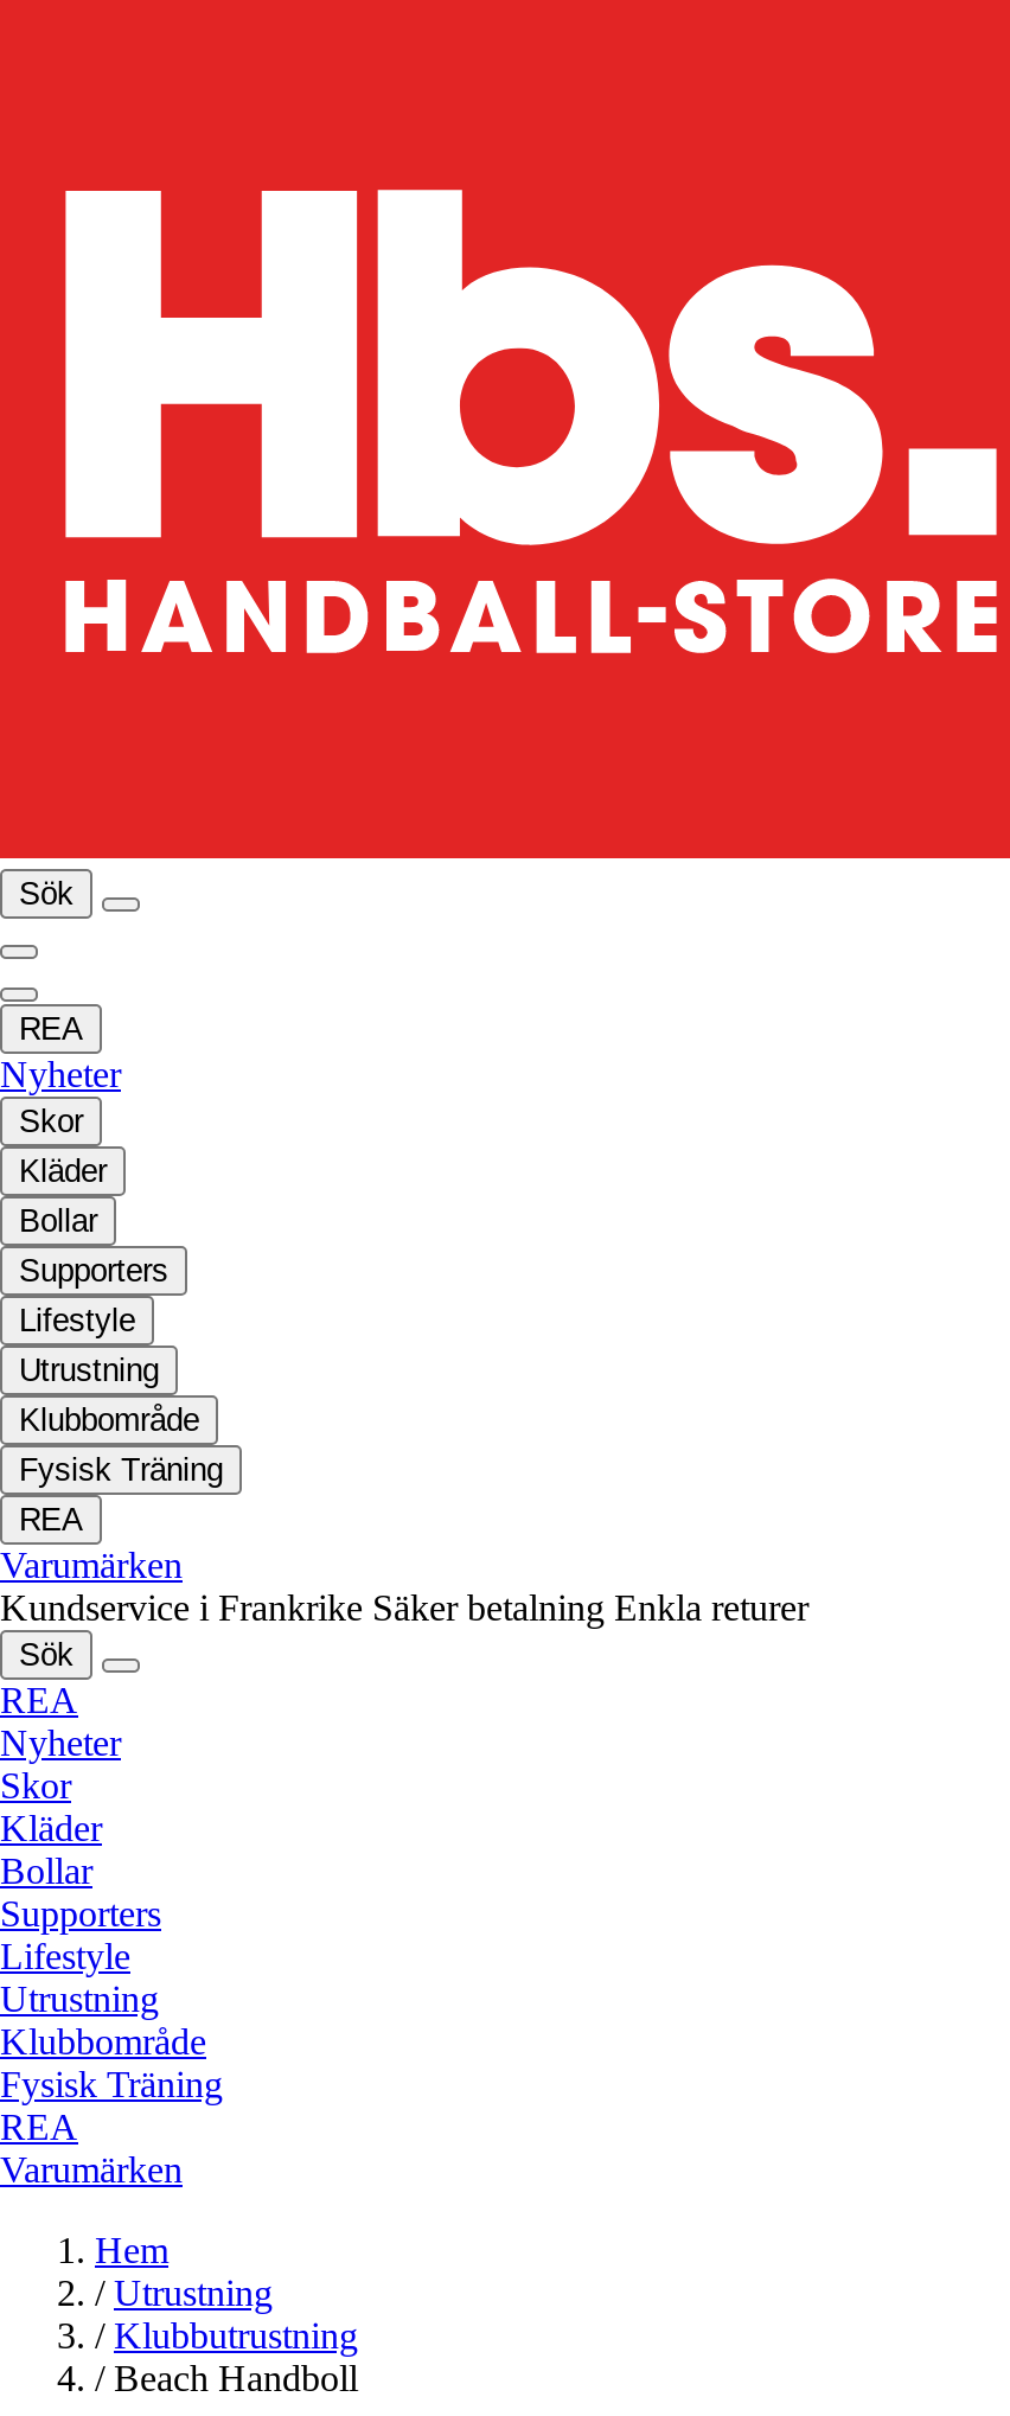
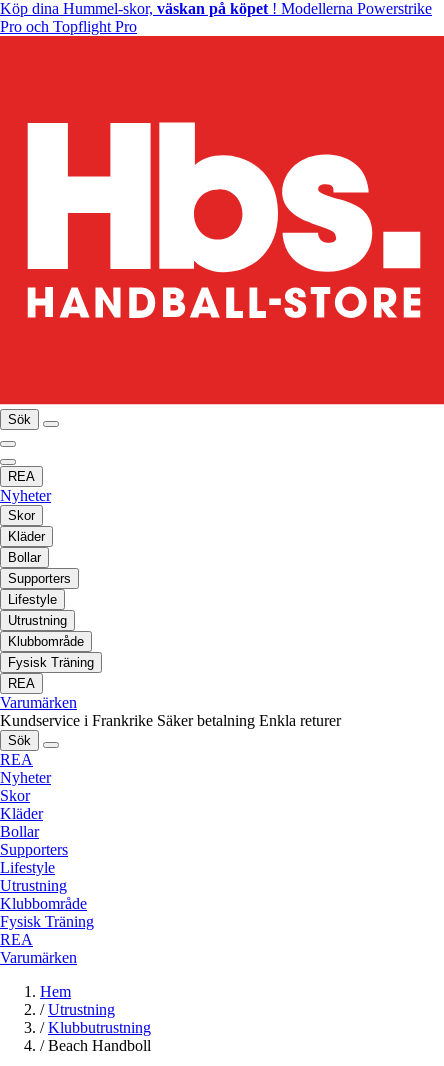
none -> [0,0,432,35] Köp dina Hummel-skor, väskan på köpet! Modellerna Powerstrike | Pro och Topflight Pro

